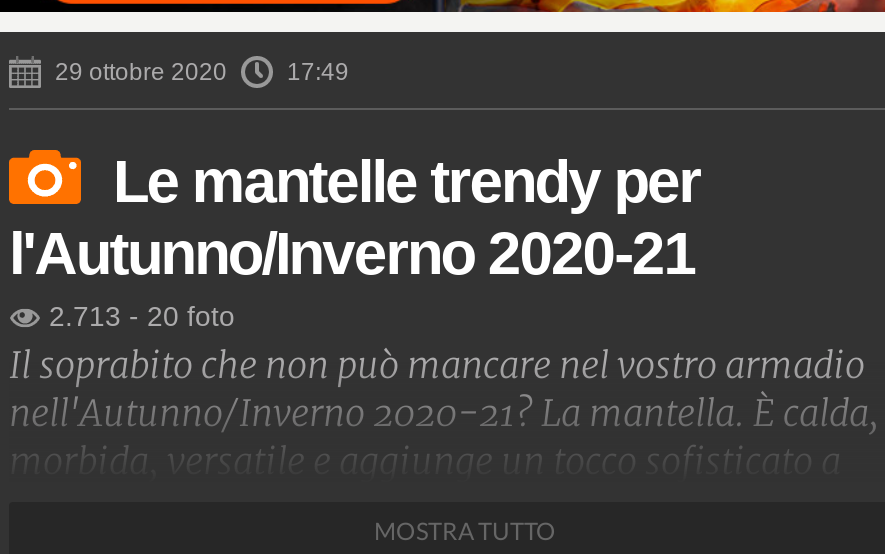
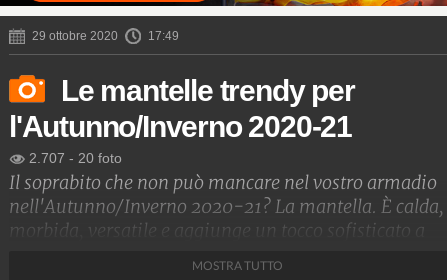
[49,300,235,332] 2.713 - 20 foto -> [29,150,122,166] 2.707 - 20 foto

